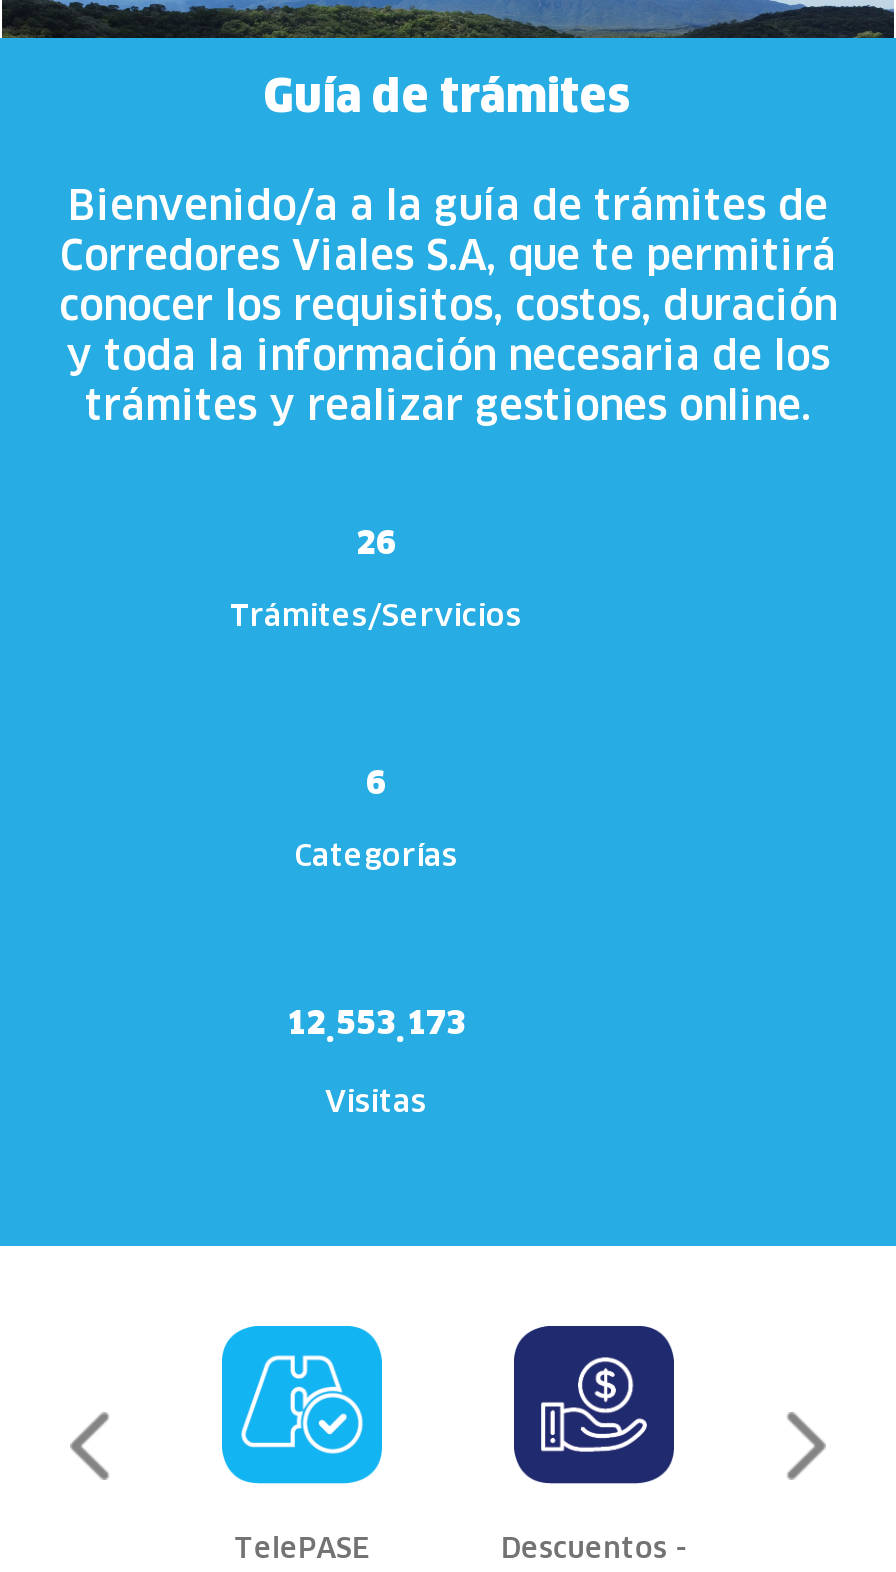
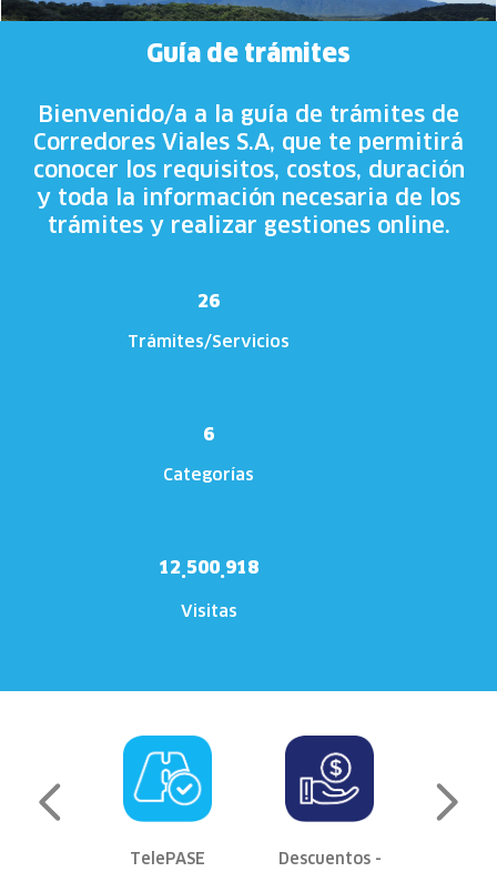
[286,1004,466,1048] 12.553.173 -> [159,557,258,581] 12.500.918

